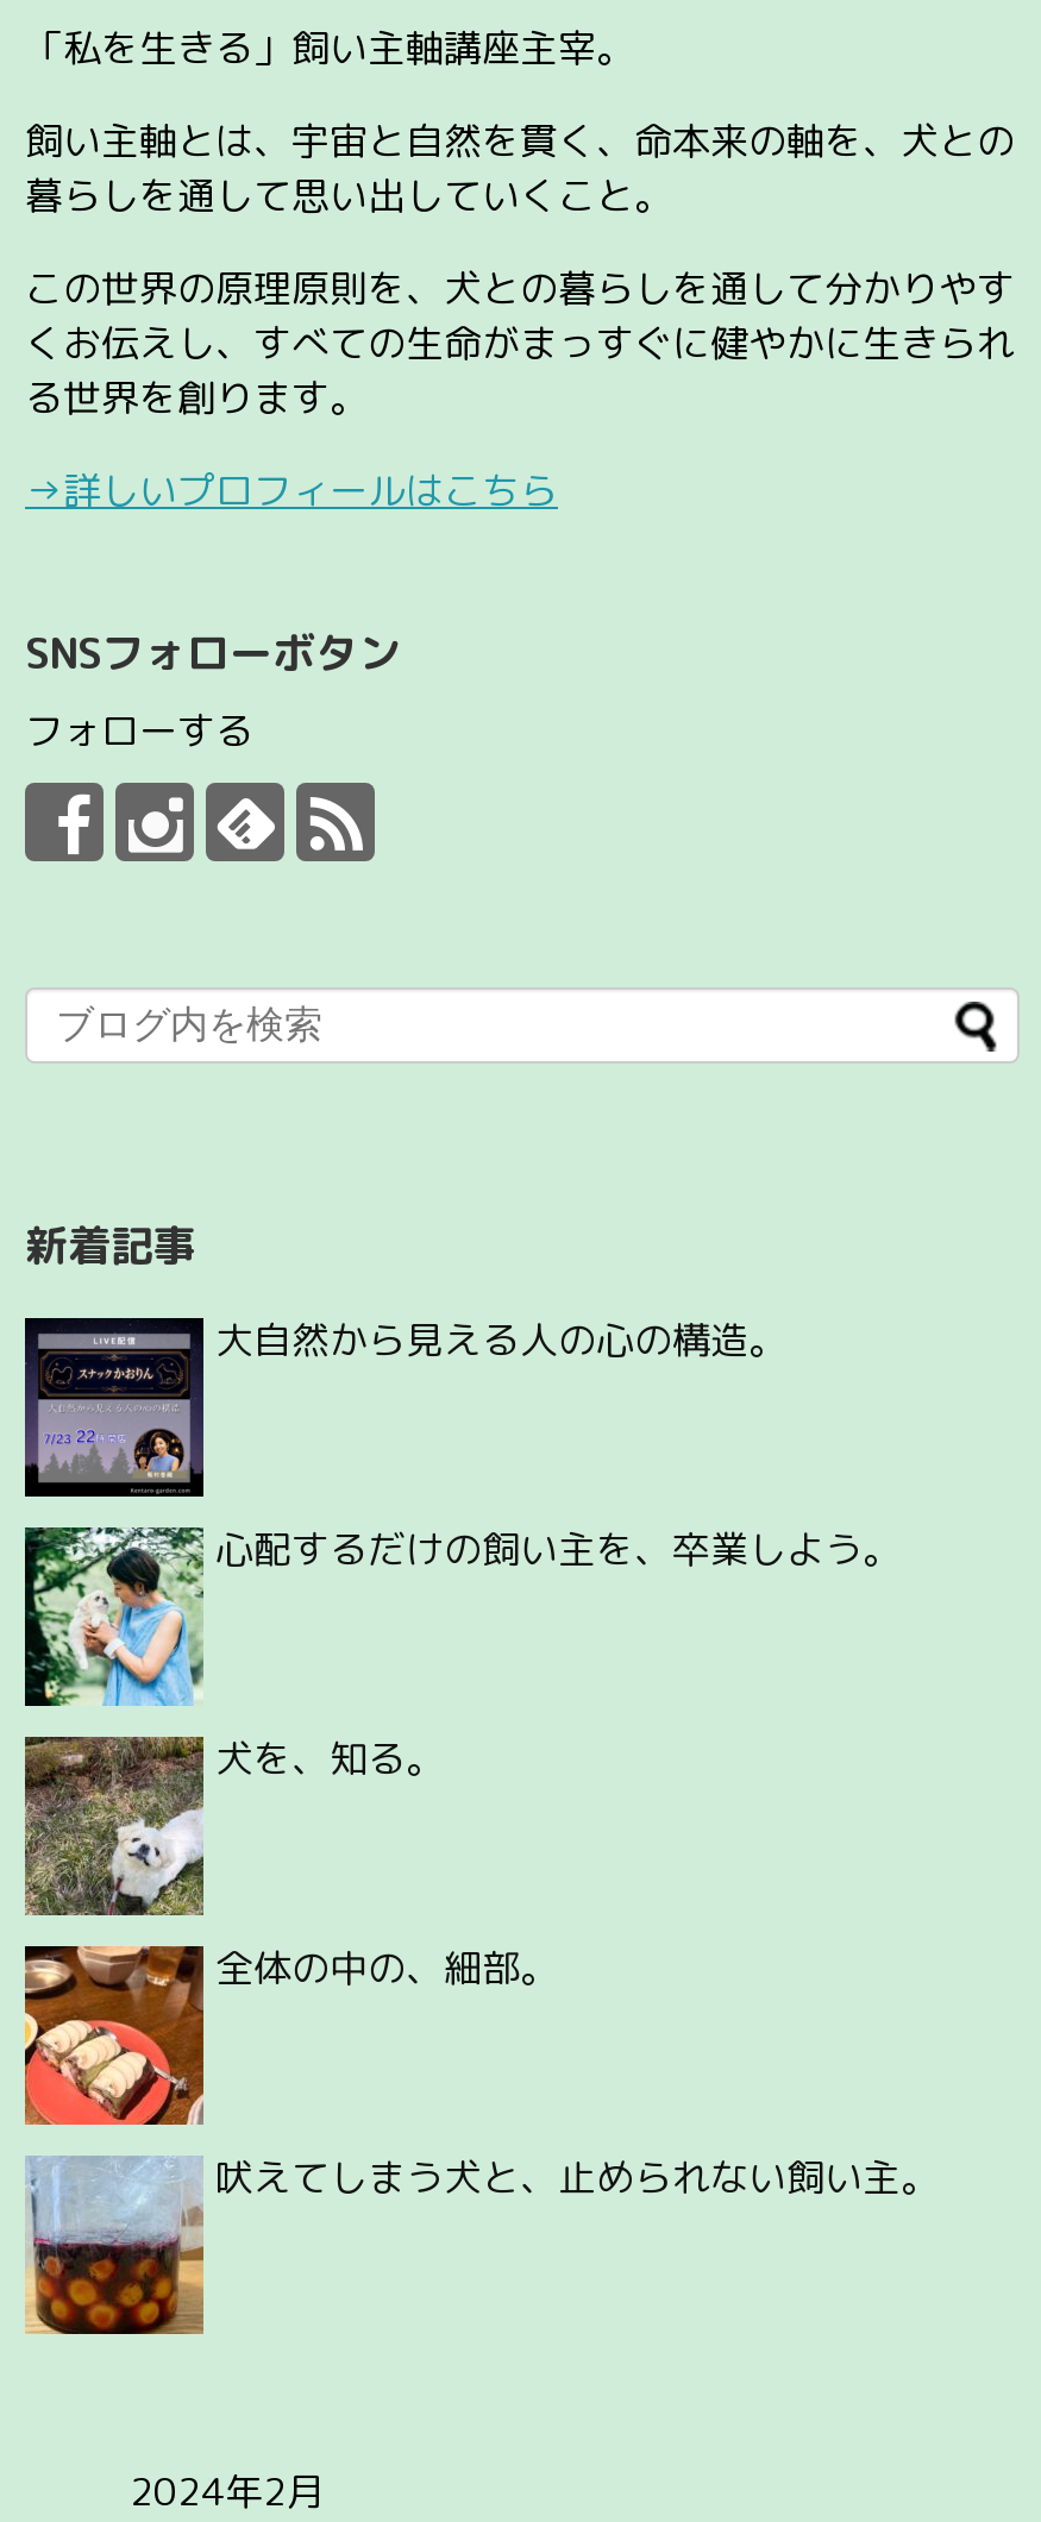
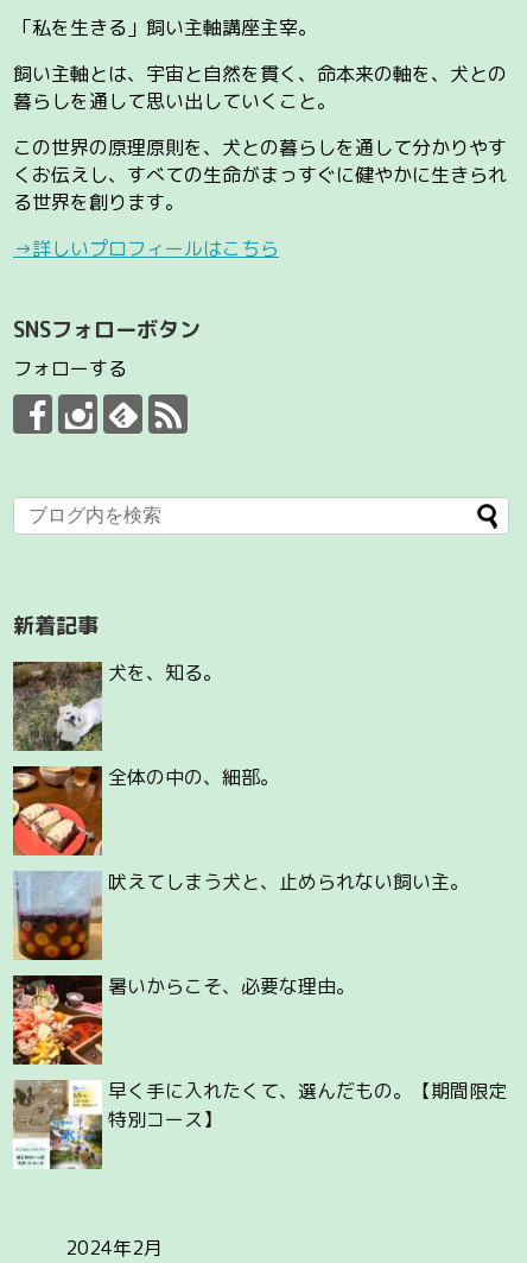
[23,1313,786,1499] [image] | 大自然から見える人の心の構造。 -> none
[23,1522,901,1708] [image] | 心配するだけの飼い主を、卒業しよう。 -> none
moved [20,1732,939,2203] -> [11,659,469,894]: [image] | 犬を、知る。 | 全体の中の、細部。 | 吠えてしまう犬と、止められない飼い主。
moved [23,2153,208,2336] -> [12,870,104,961]: [image]
none -> [12,973,355,1066] [image] | 暑いからこそ、必要な理由。
none -> [12,1077,507,1169] [image] | 早く手に入れたくて、選んだもの。【期間限定 | 特別コース】

